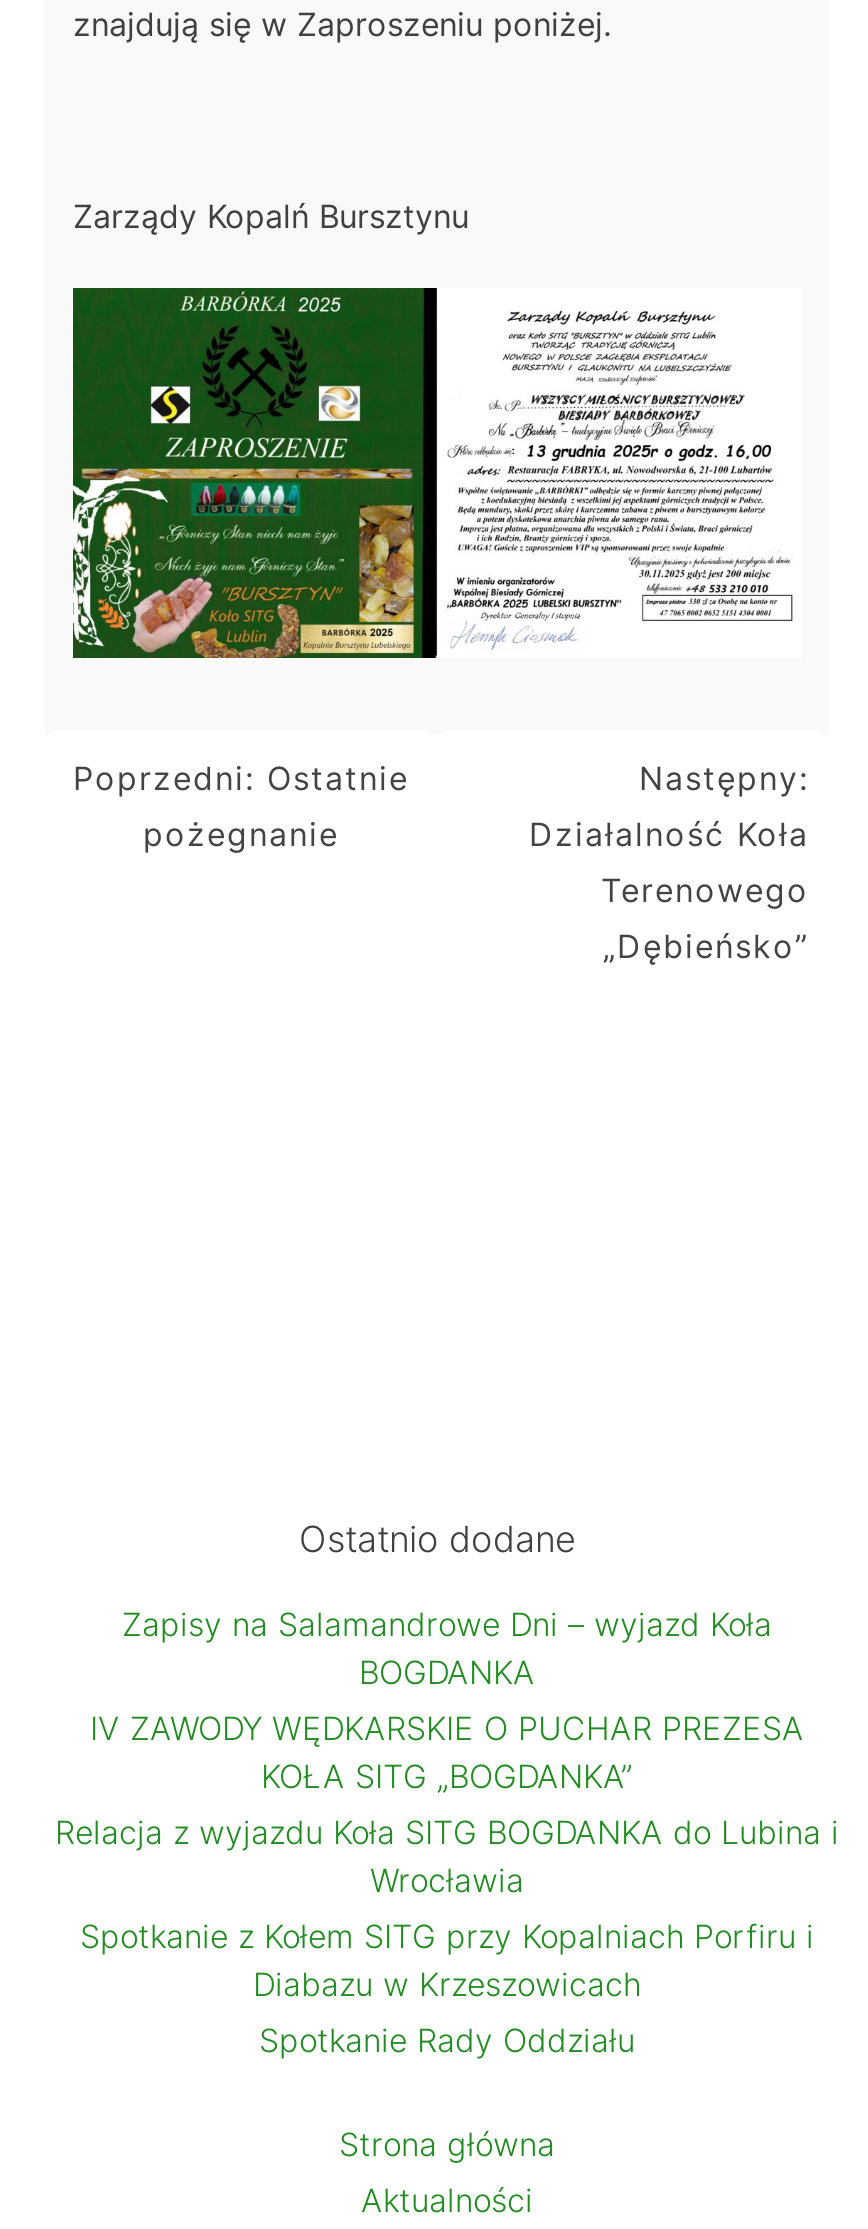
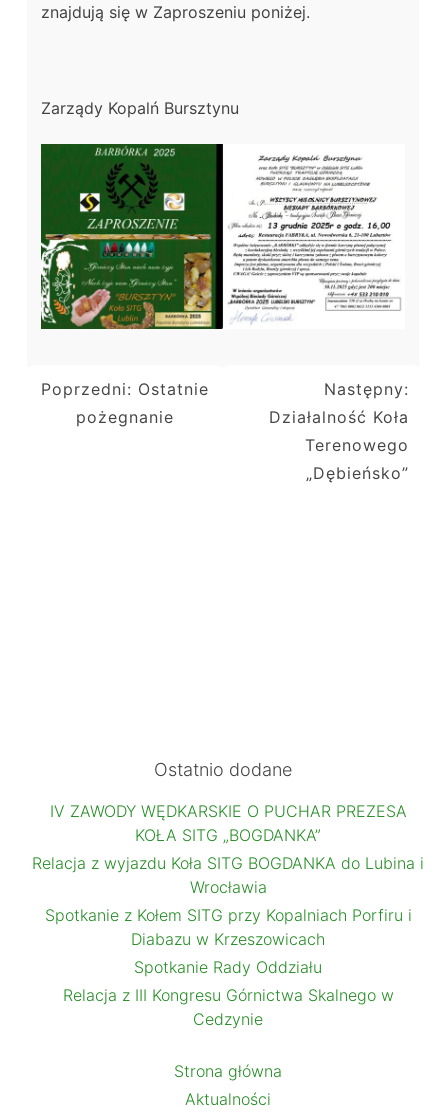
[122,1603,772,1691] Zapisy na Salamandrowe Dni – wyjazd Koła | BOGDANKA -> none
moved [55,1707,839,2059] -> [32,801,424,977]: IV ZAWODY WĘDKARSKIE O PUCHAR PREZESA | KOŁA SITG „BOGDANKA” | Relacja z wyjazdu Koła SITG BOGDANKA do Lubina i | Wrocławia | Spotkanie z Kołem SITG przy Kopalniach Porfiru i | Diabazu w Krzeszowicach | Spotkanie Rady Oddziału
none -> [62,985,393,1029] Relacja z III Kongresu Górnictwa Skalnego w | Cedzynie

